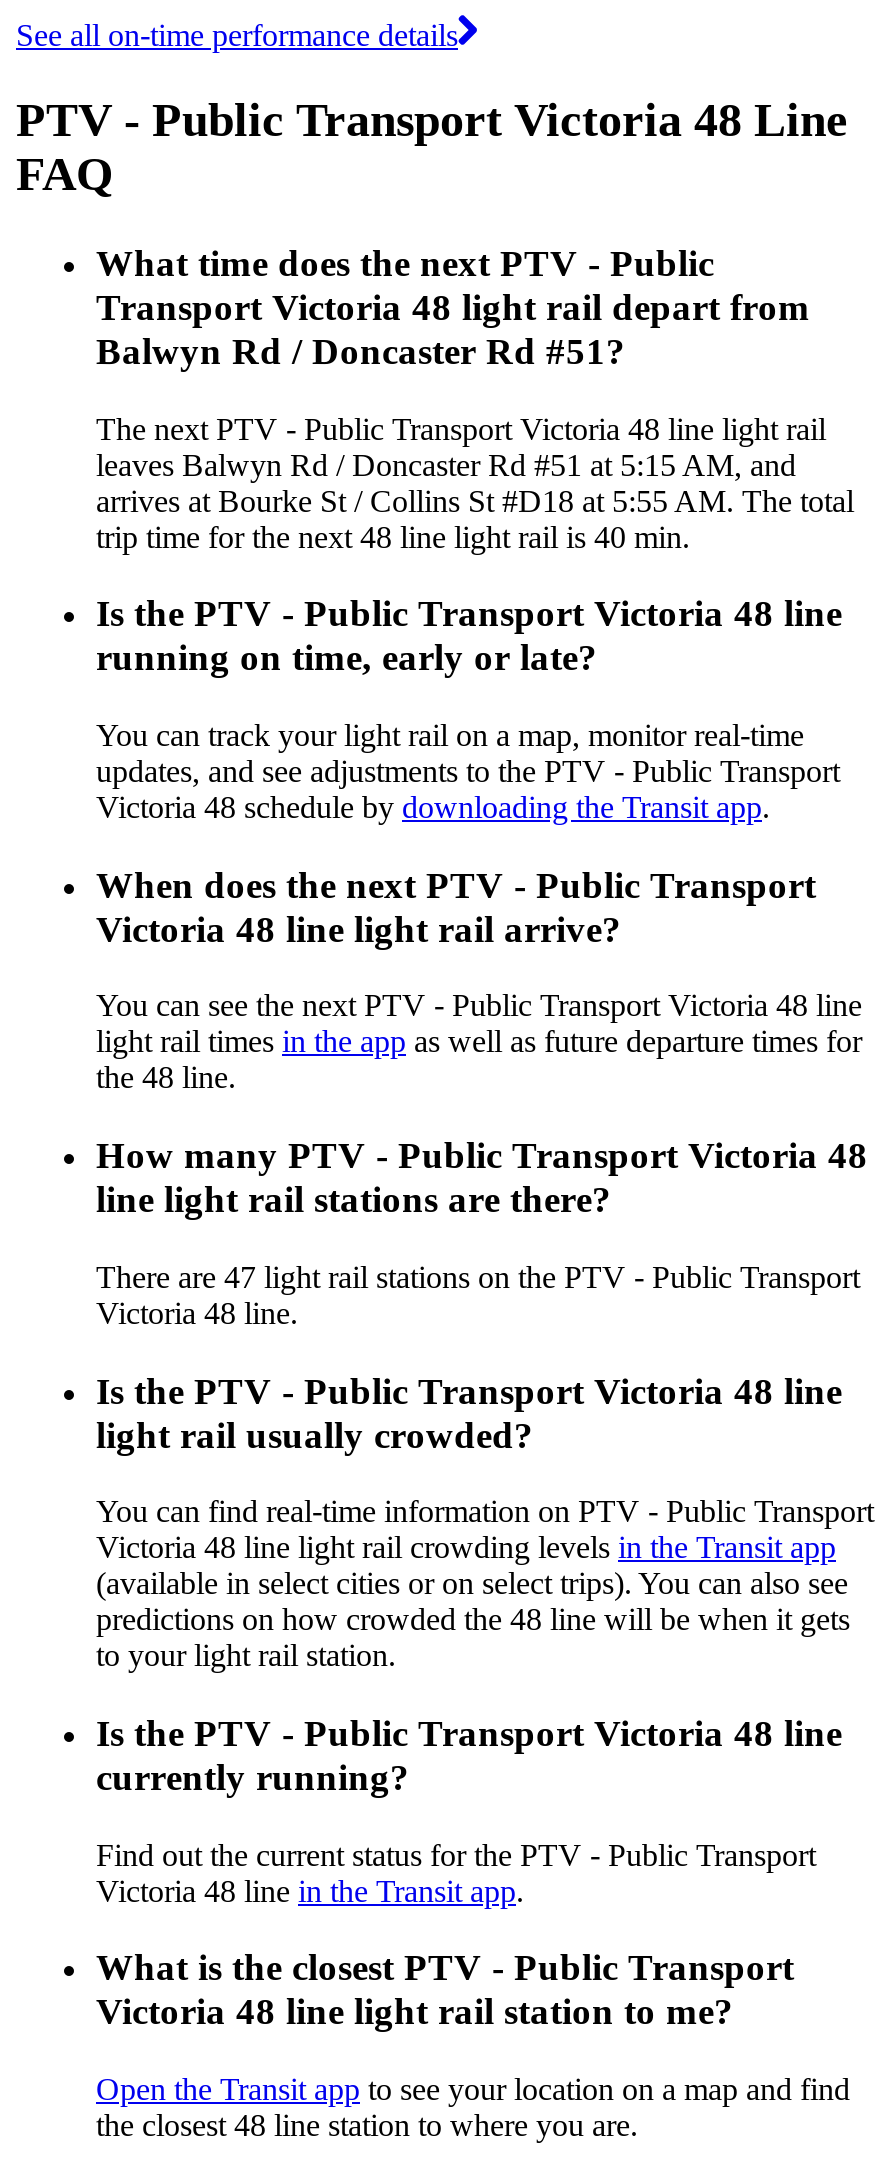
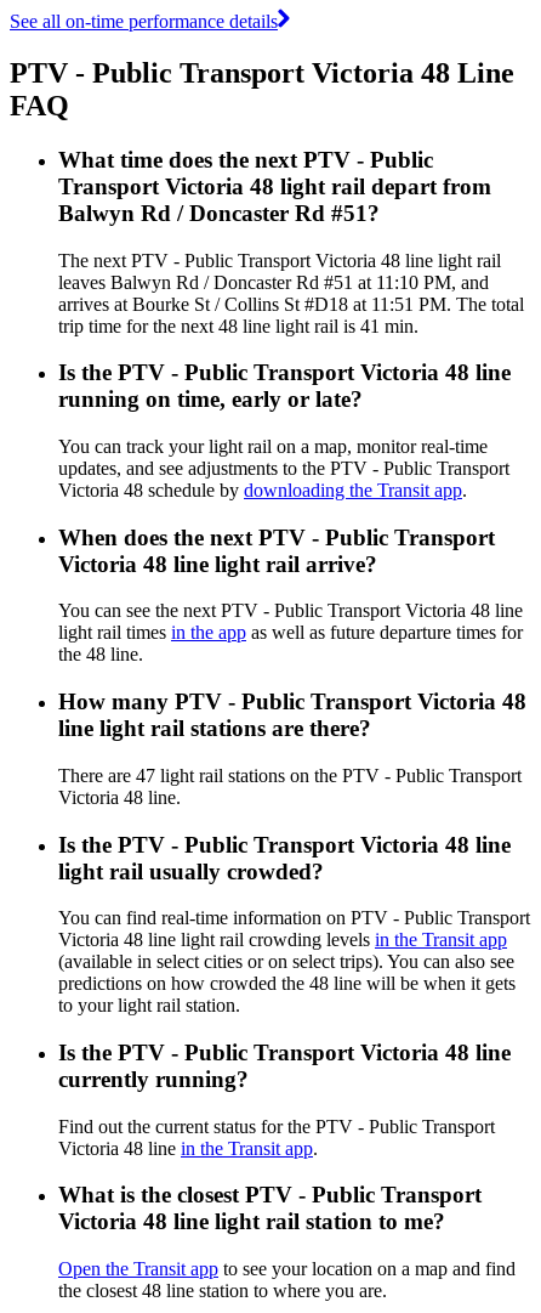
[96,447,796,481] leaves Balwyn Rd / Doncaster Rd #51 at 5:15 AM, and -> [58,271,489,292] leaves Balwyn Rd / Doncaster Rd #51 at 11:10 PM, and
[96,483,854,517] arrives at Bourke St / Collins St #D18 at 5:55 AM. The total -> [58,293,524,314] arrives at Bourke St / Collins St #D18 at 11:51 PM. The total
[96,519,690,553] trip time for the next 48 line light rail is 40 min. -> [58,315,418,336] trip time for the next 48 line light rail is 41 min.

